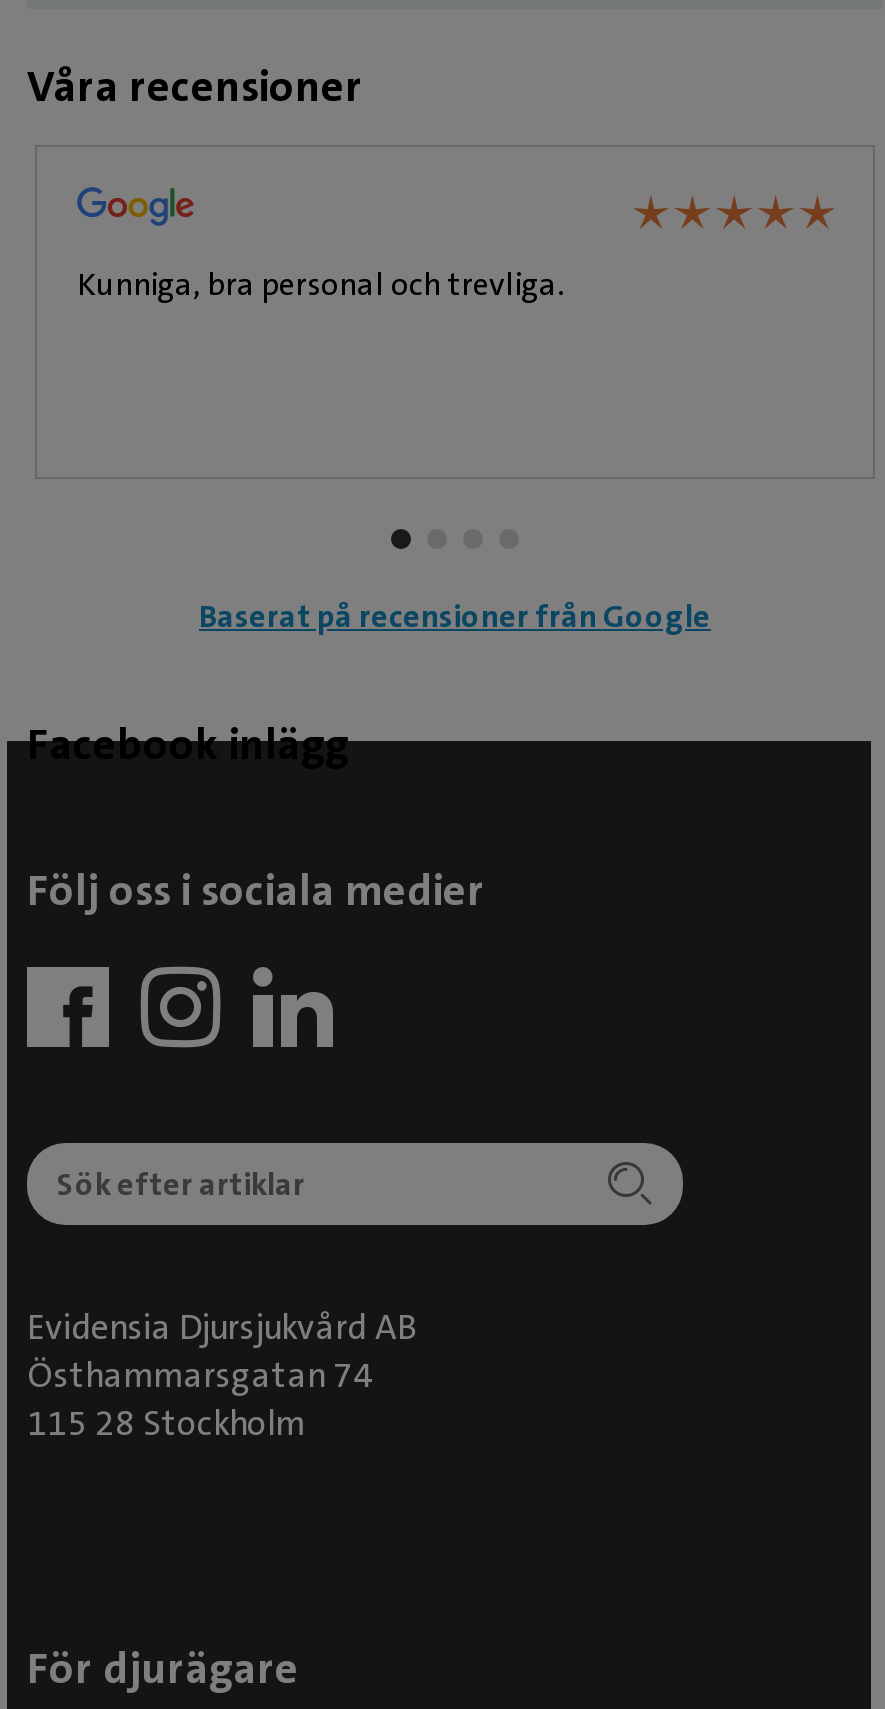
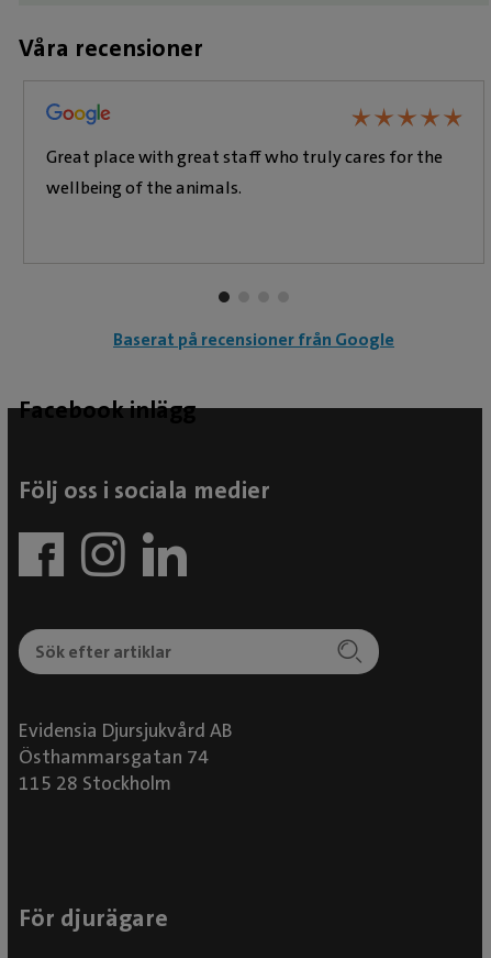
[77,263,563,305] Kunniga, bra personal och trevliga. -> [46,145,443,199] Great place with great staff who truly cares for the | wellbeing of the animals.

